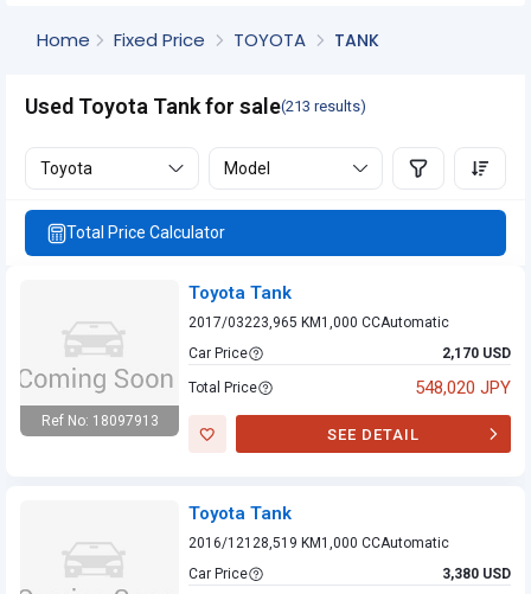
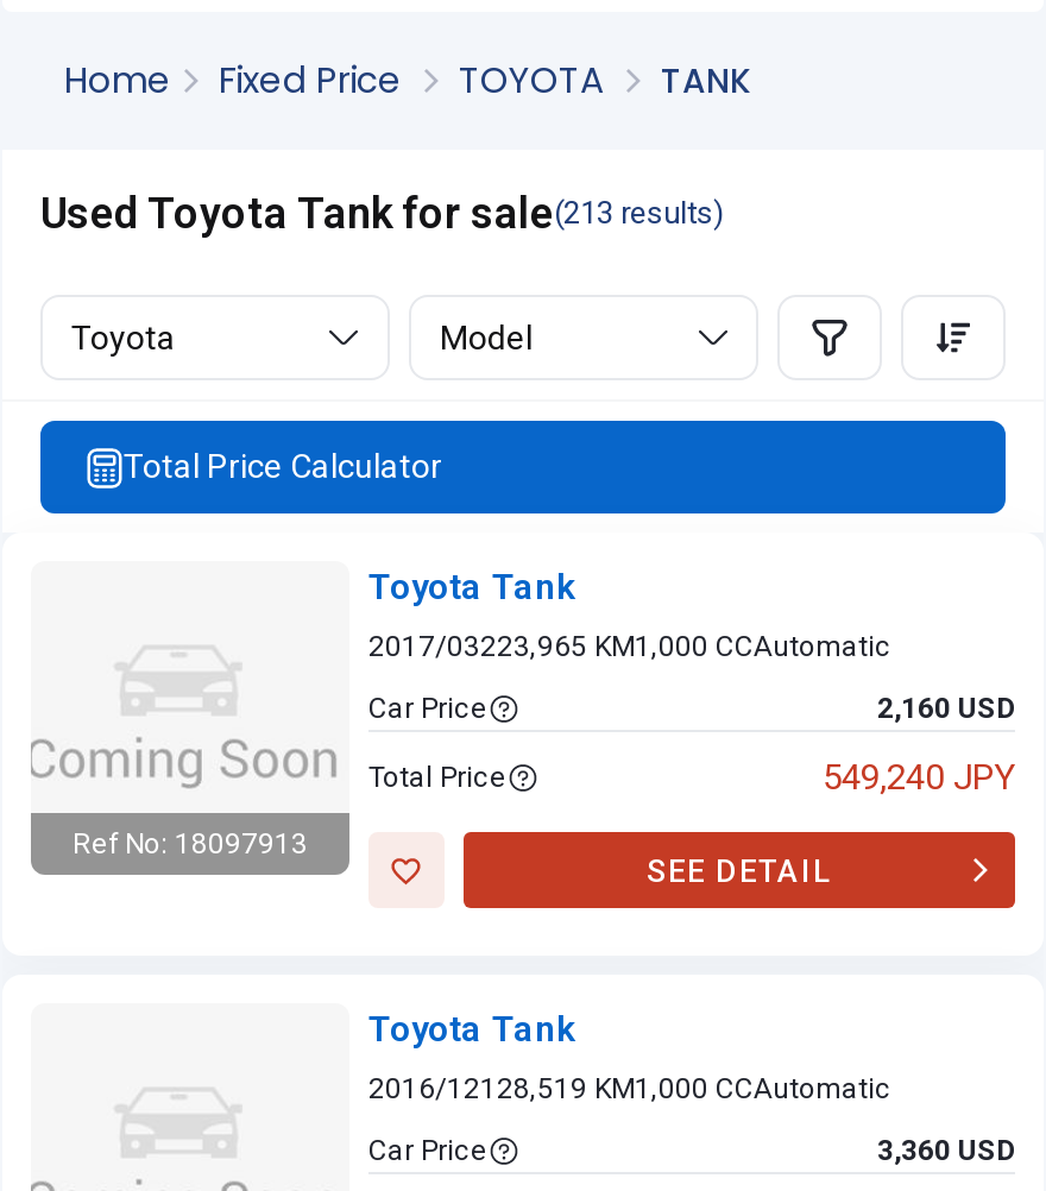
[442,345,511,362] 2,170 USD -> [877,692,1015,725] 2,160 USD
[415,377,511,398] 548,020 JPY -> [823,756,1015,799] 549,240 JPY
[442,566,511,582] 3,380 USD -> [877,1134,1015,1167] 3,360 USD

